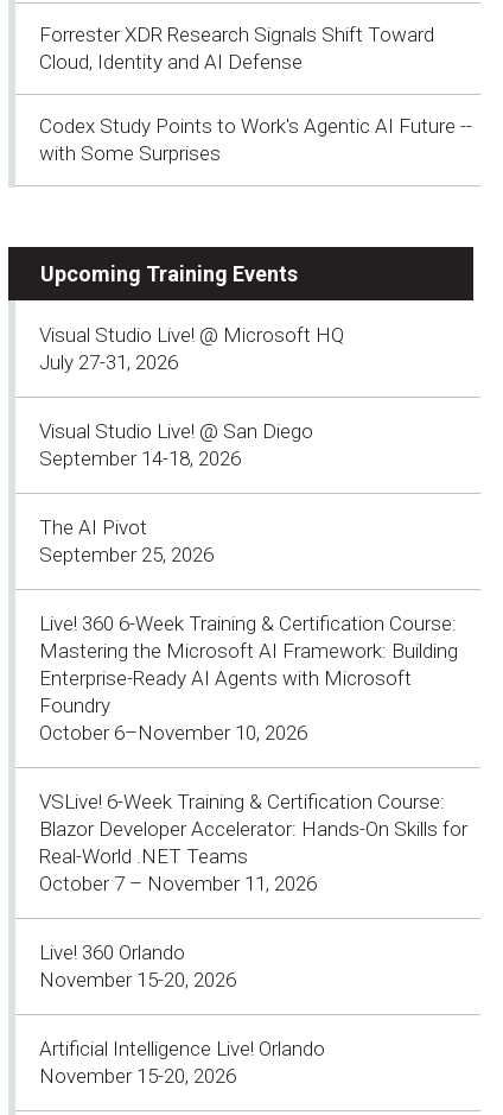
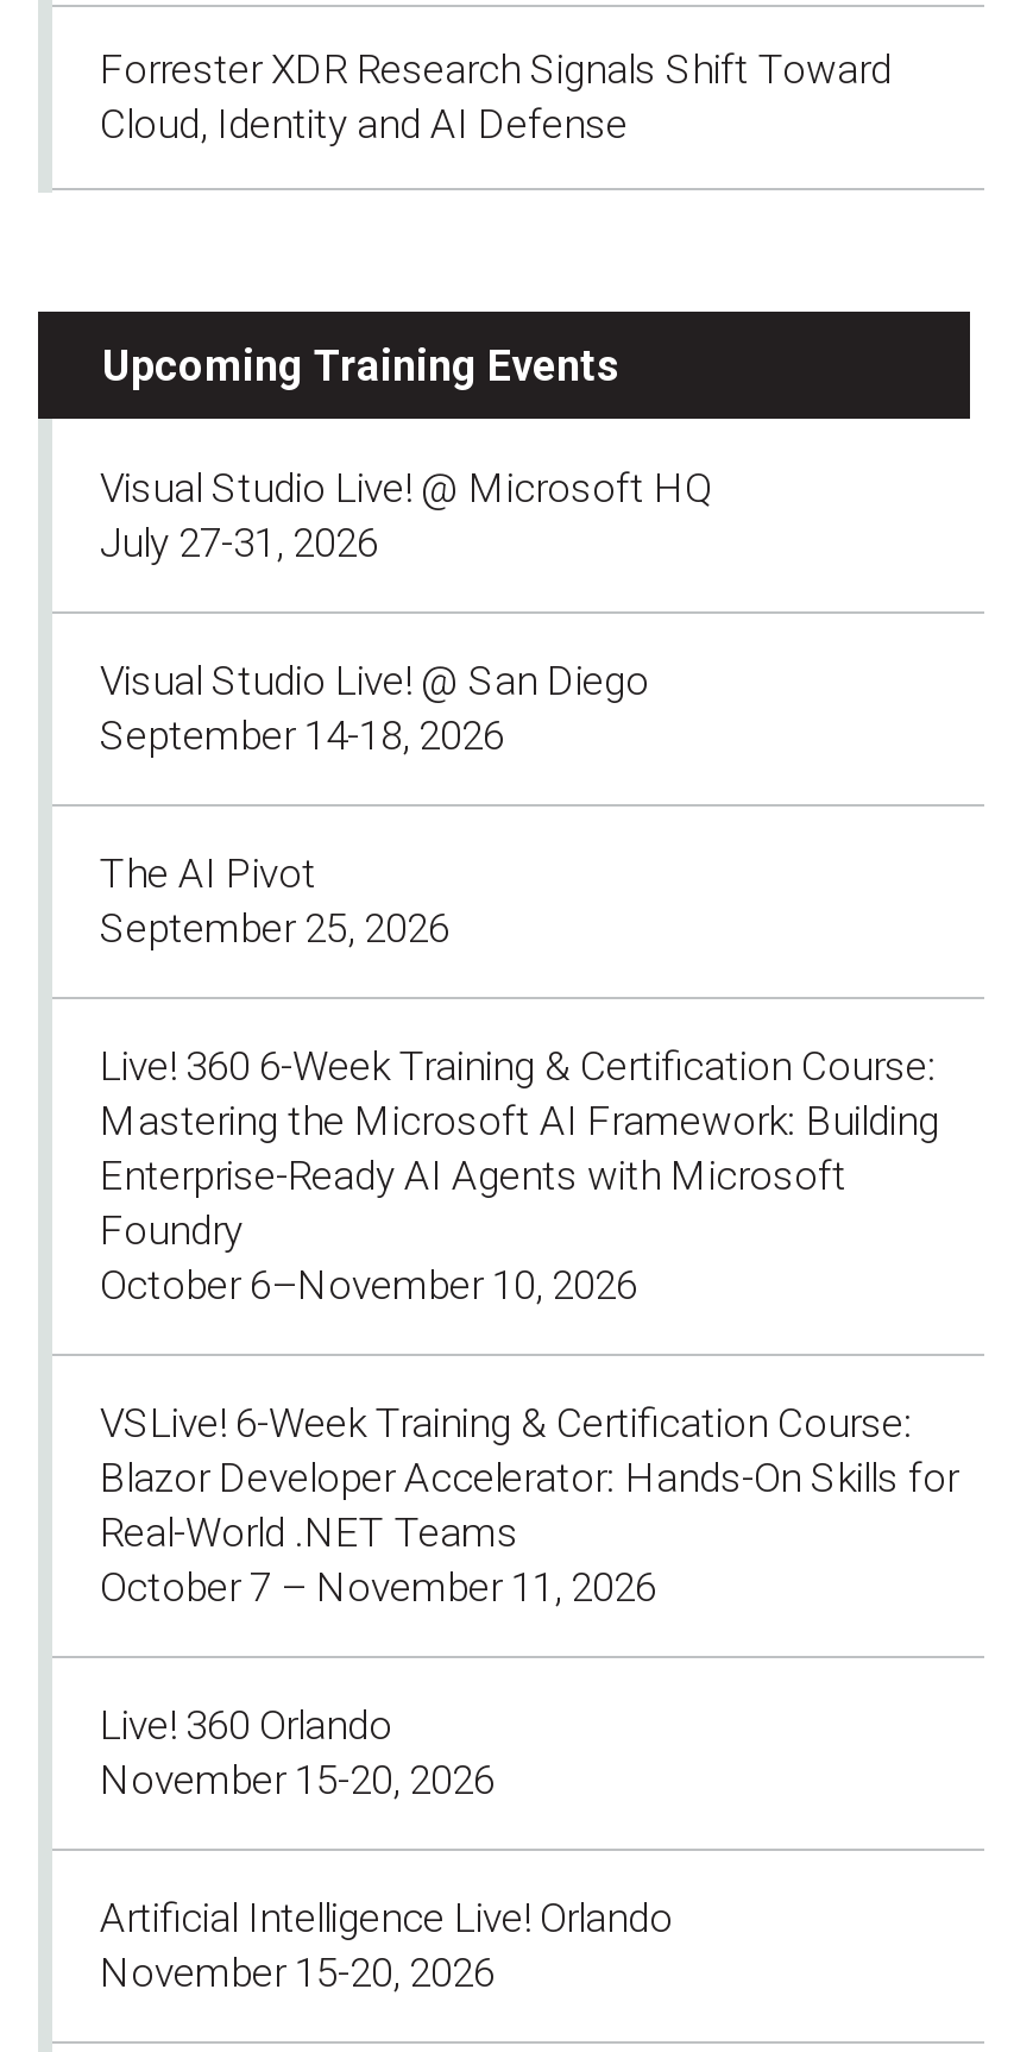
[39,113,472,164] Codex Study Points to Work's Agentic AI Future -- | with Some Surprises -> none

